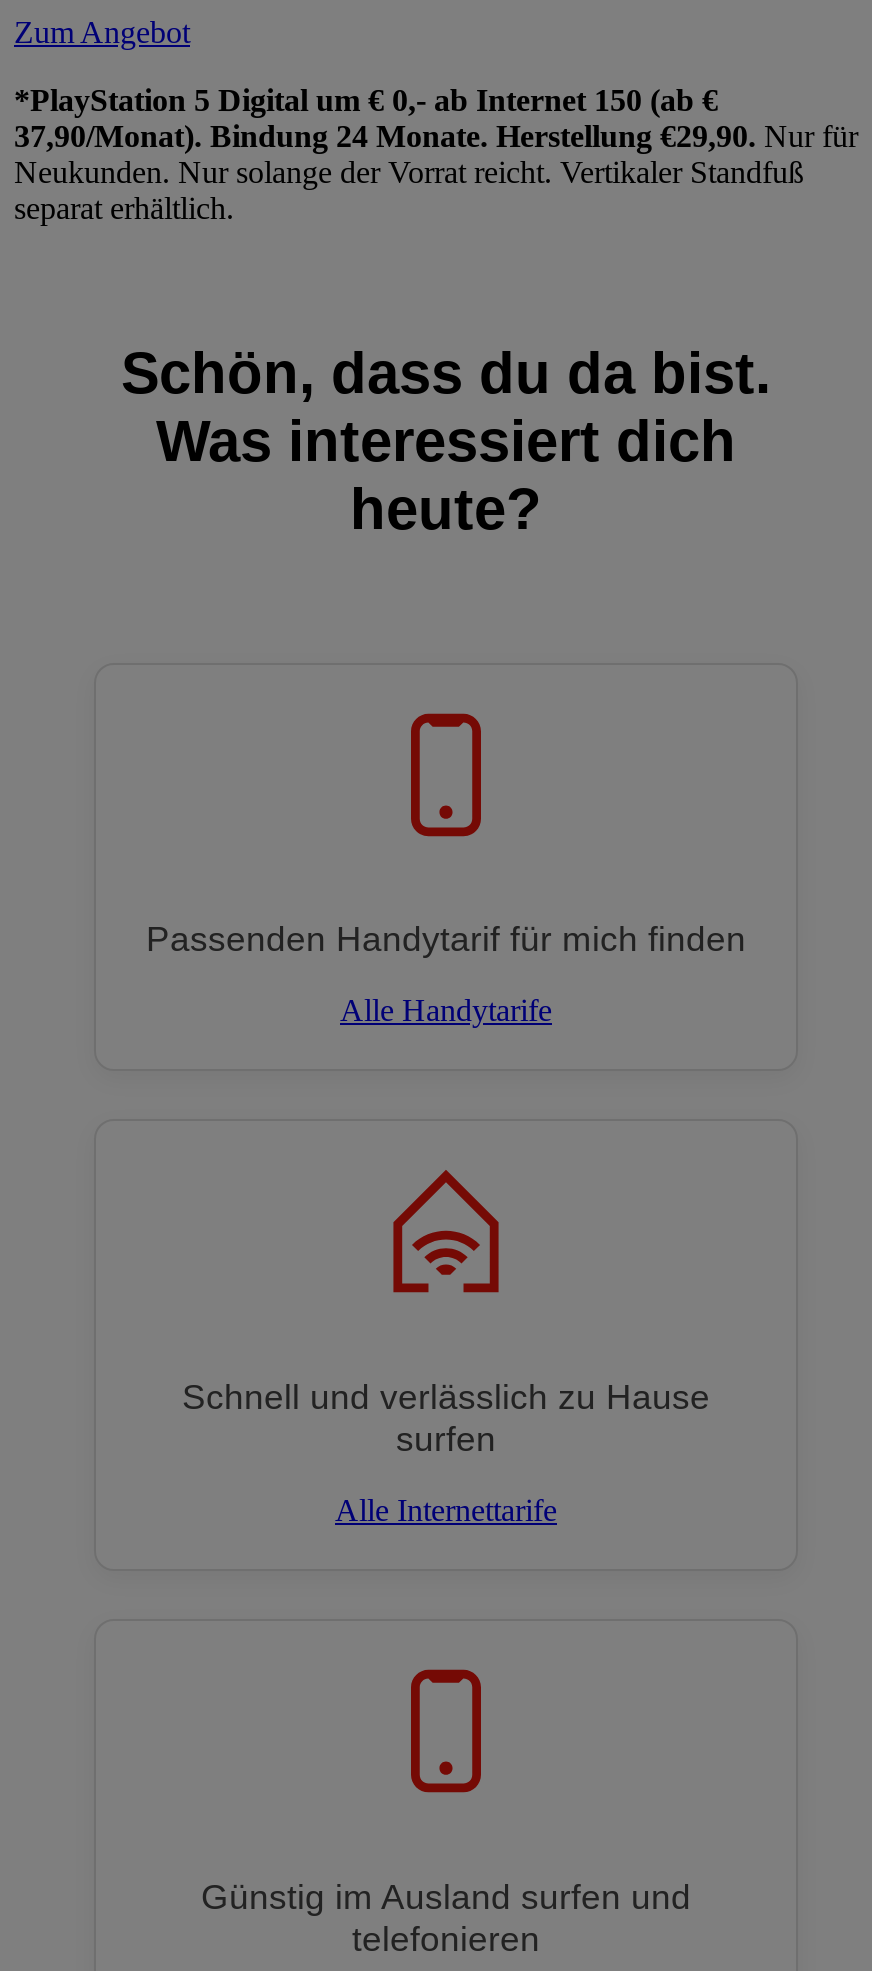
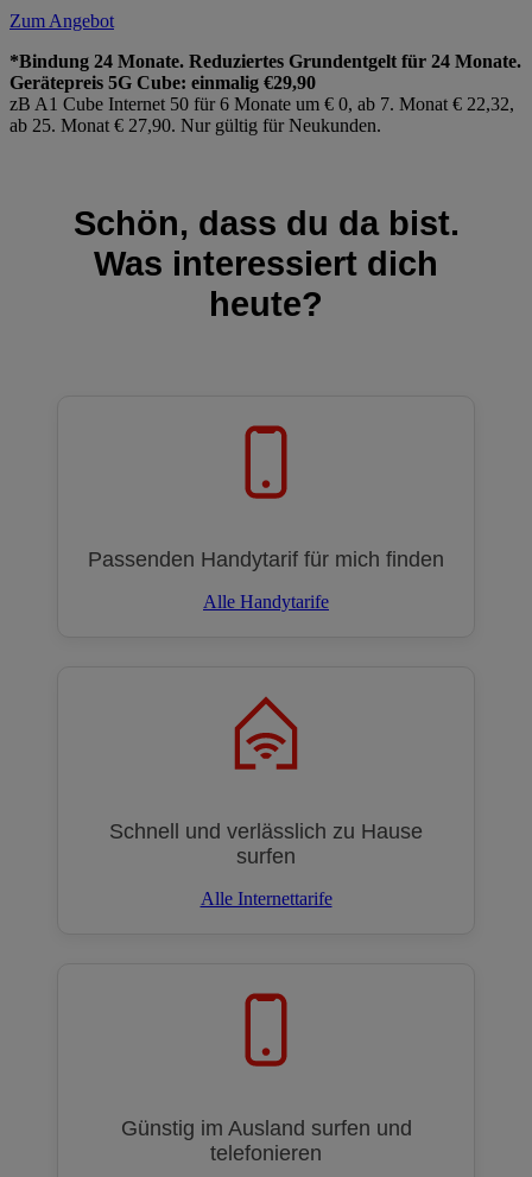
[14,83,858,225] *PlayStation 5 Digital um € 0,- ab Internet 150 (ab € | 37,90/Monat). Bindung 24 Monate. Herstellung €29,90. Nur für | Neukunden. Nur solange der Vorrat reicht. Vertikaler Standfuß | separat erhältlich. -> [9,51,521,135] *Bindung 24 Monate. Reduziertes Grundentgelt für 24 Monate. | Gerätepreis 5G Cube: einmalig €29,90 | zB A1 Cube Internet 50 für 6 Monate um € 0, ab 7. Monat € 22,32, | ab 25. Monat € 27,90. Nur gültig für Neukunden.

